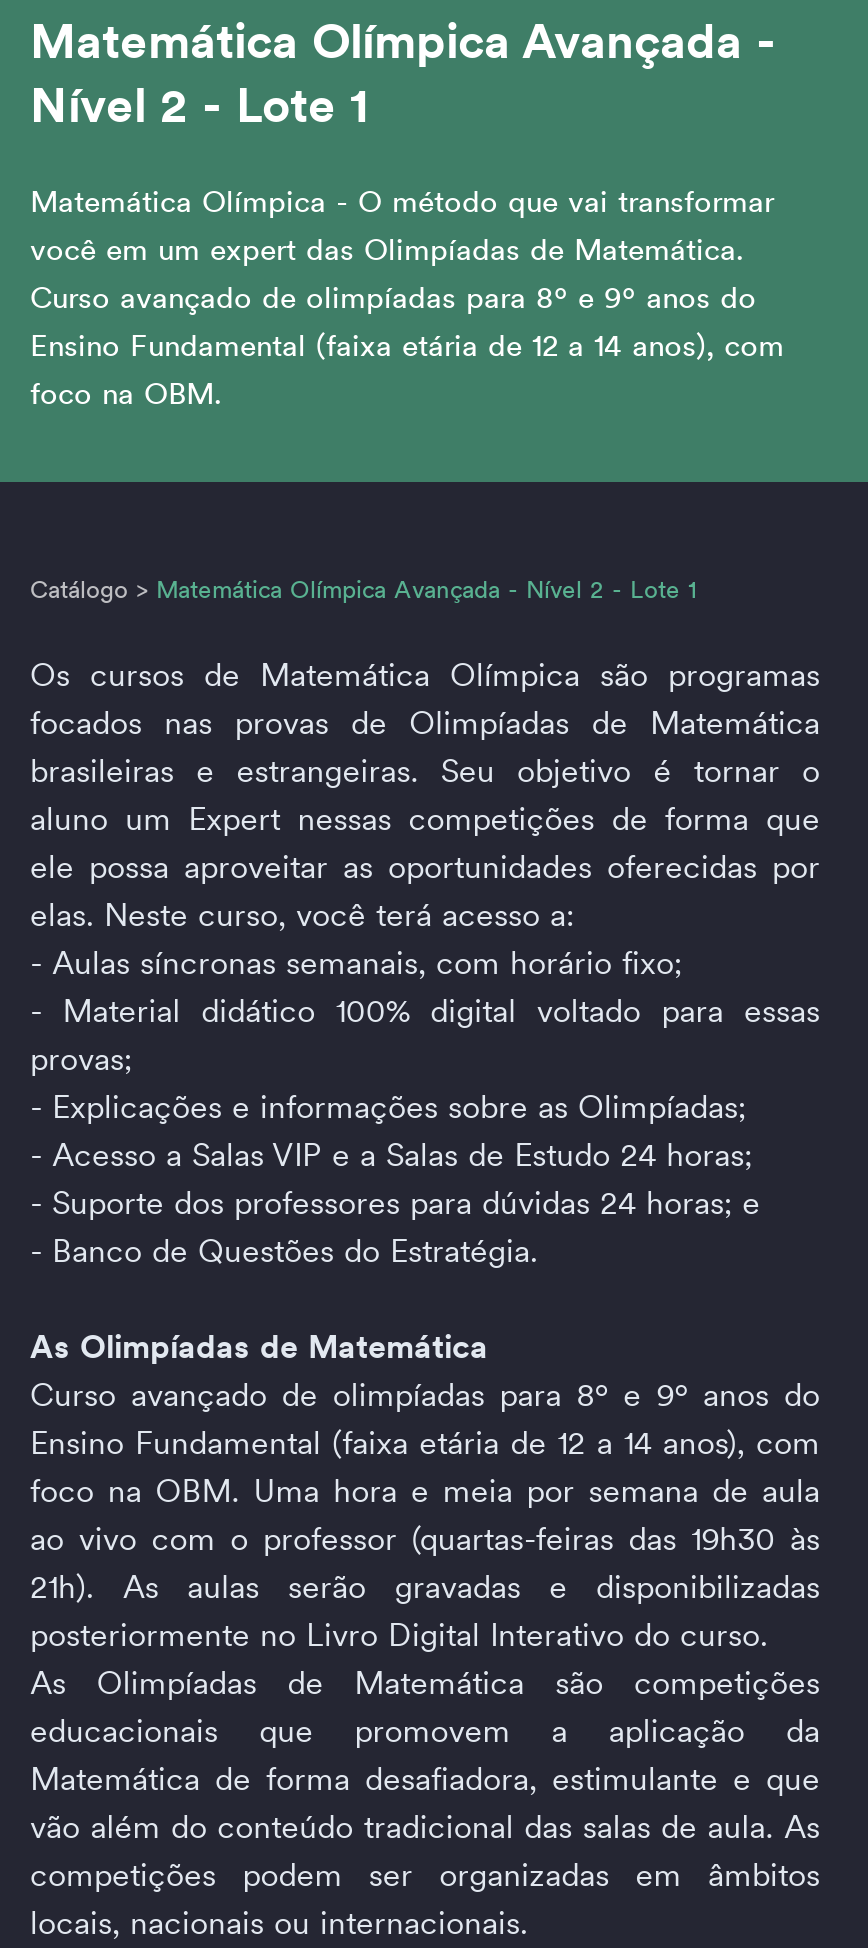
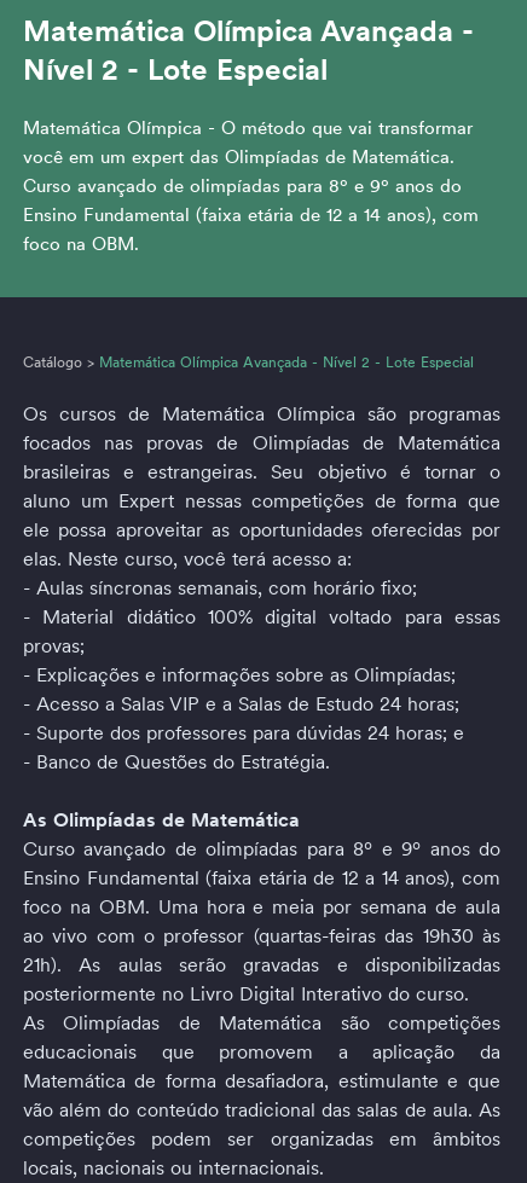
[30,74,368,136] Nível 2 - Lote 1 -> [23,51,328,88] Nível 2 - Lote Especial
[30,574,696,604] Catálogo > Matemática Olímpica Avançada - Nível 2 - Lote 1 -> [23,353,474,371] Catálogo > Matemática Olímpica Avançada - Nível 2 - Lote Especial

